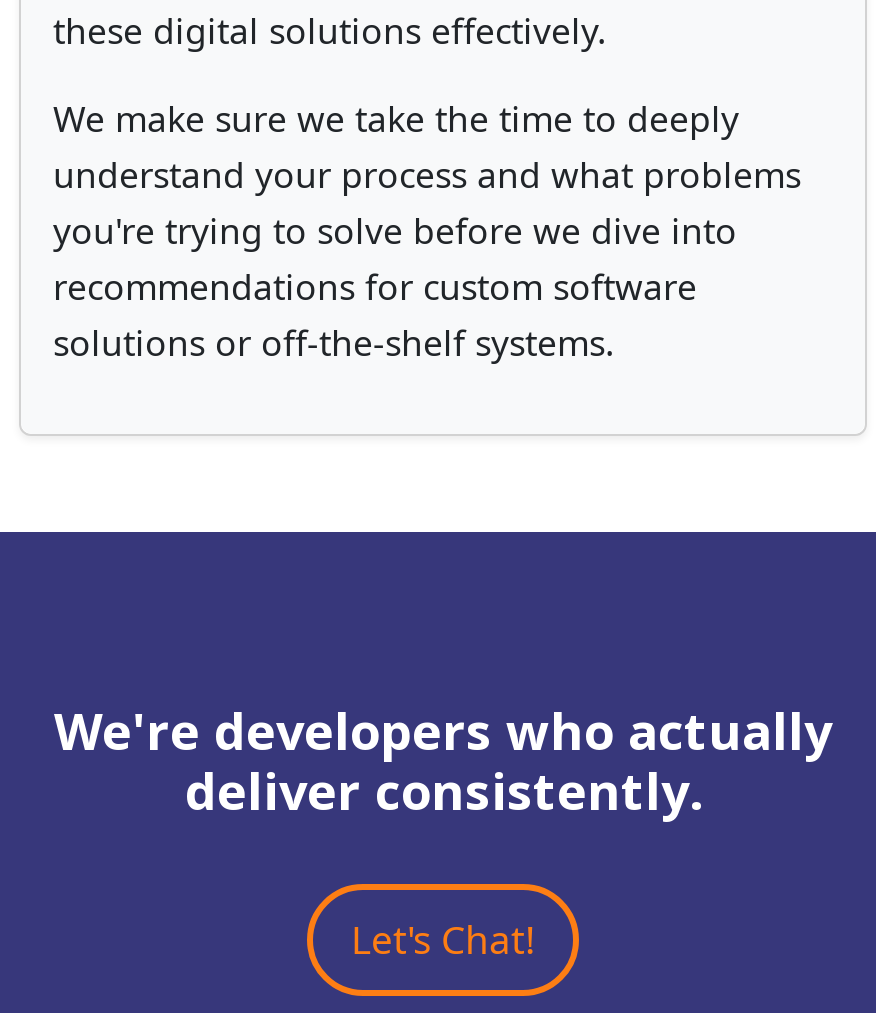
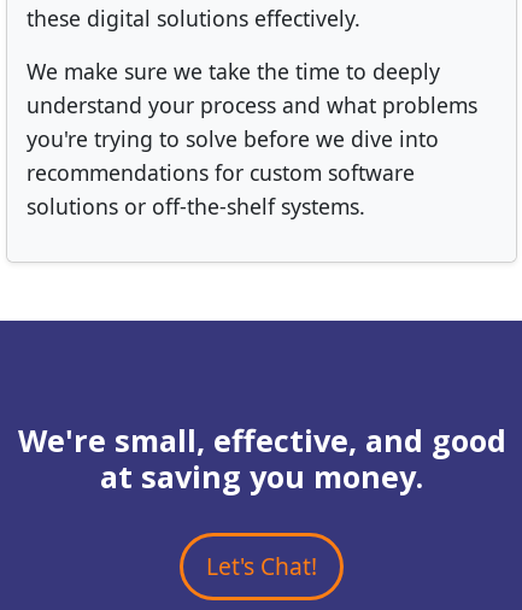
[54,695,832,823] We're developers who actually | deliver consistently. -> [17,419,506,496] We're small, effective, and good | at saving you money.

